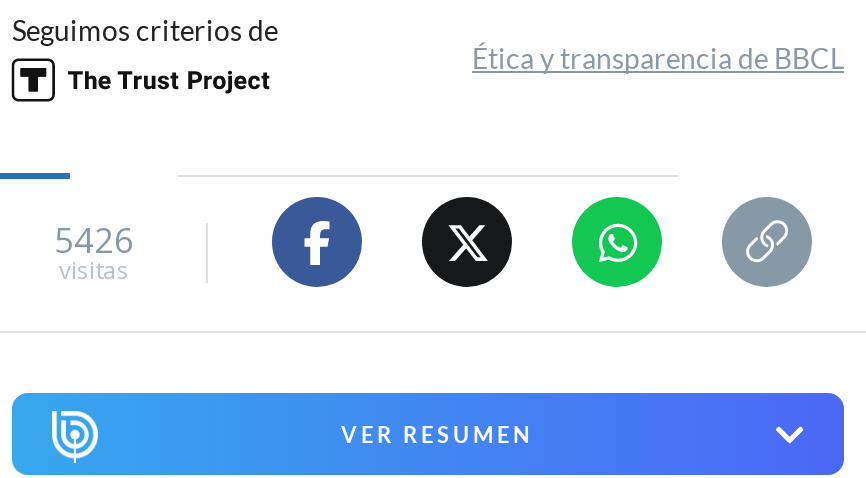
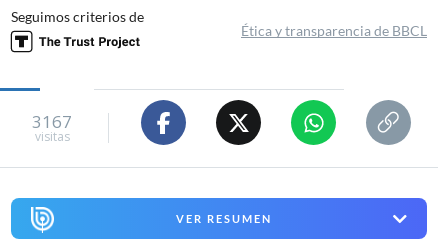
[54,217,134,263] 5426 -> [32,110,72,133] 3167

